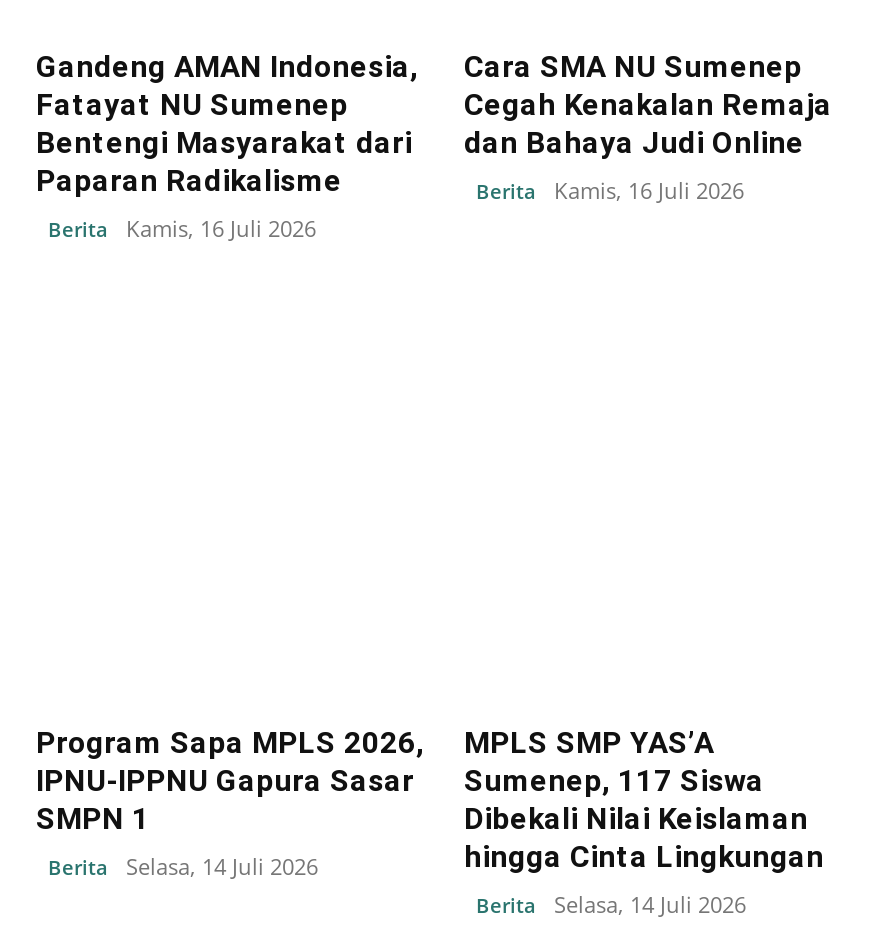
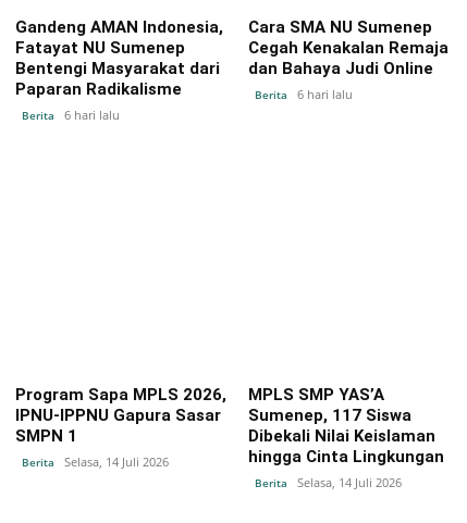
[476,174,744,204] Berita Kamis, 16 Juli 2026 -> [255,86,353,102] Berita 6 hari lalu
[48,212,316,242] Berita Kamis, 16 Juli 2026 -> [22,106,120,123] Berita 6 hari lalu

